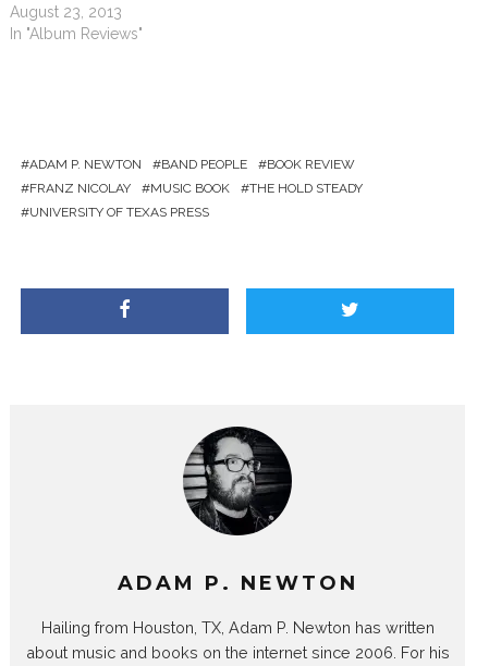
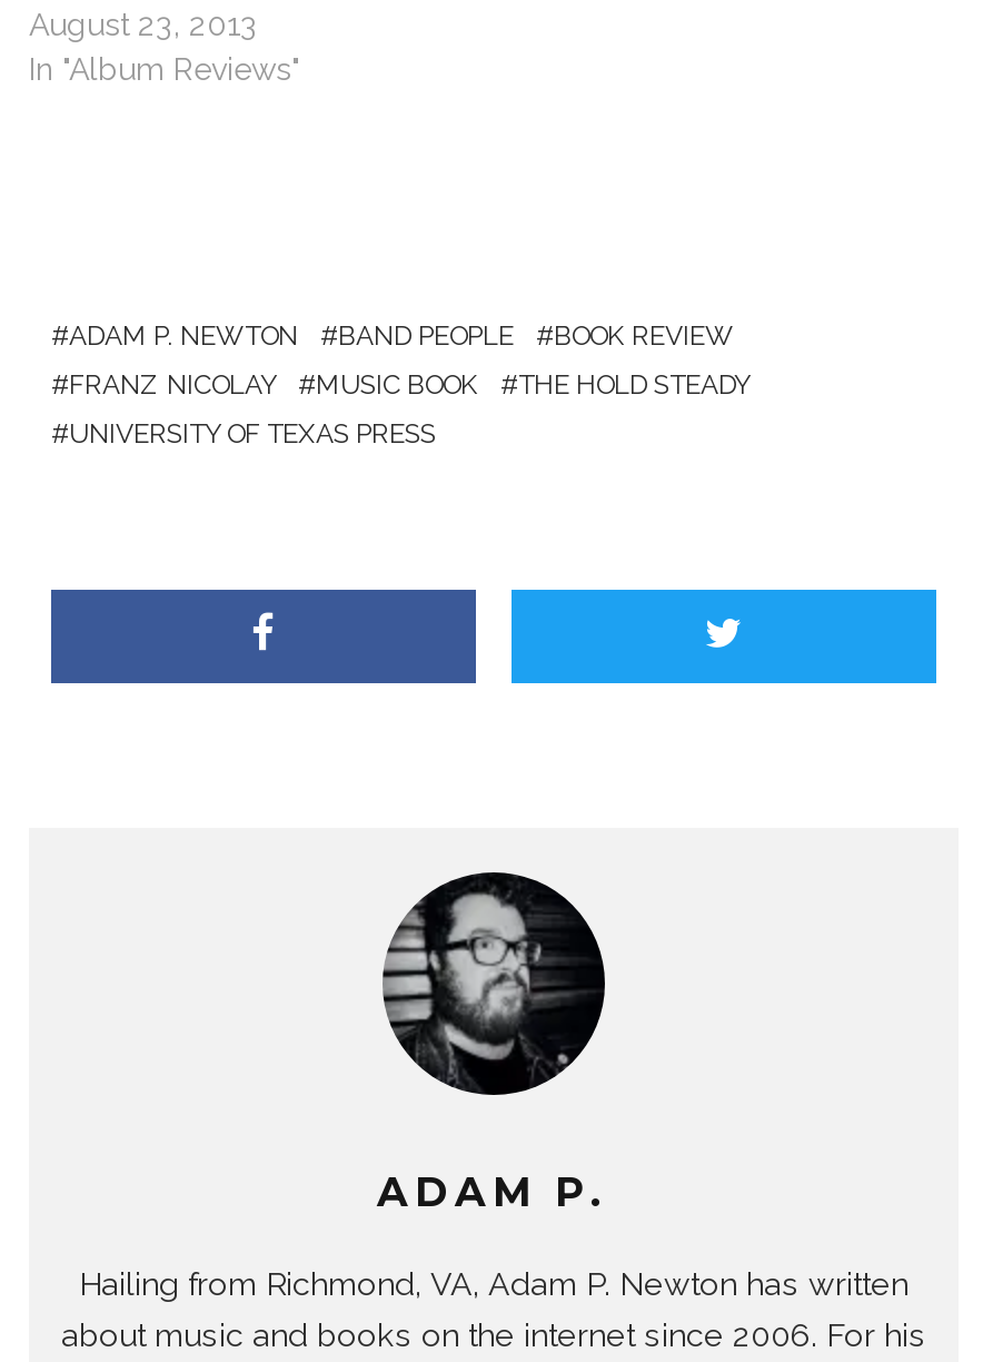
[117,571,358,595] ADAM P. NEWTON -> [377,1168,610,1217] ADAM P.
[41,618,434,637] Hailing from Houston, TX, Adam P. Newton has written -> [79,1264,908,1302] Hailing from Richmond, VA, Adam P. Newton has written

